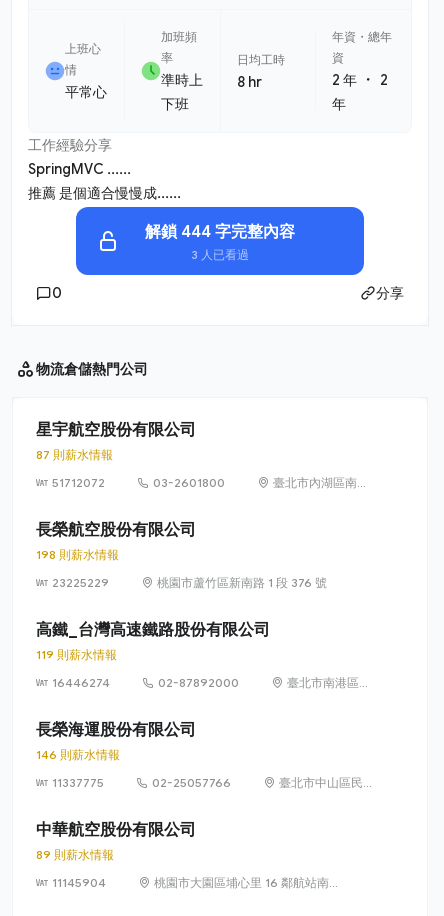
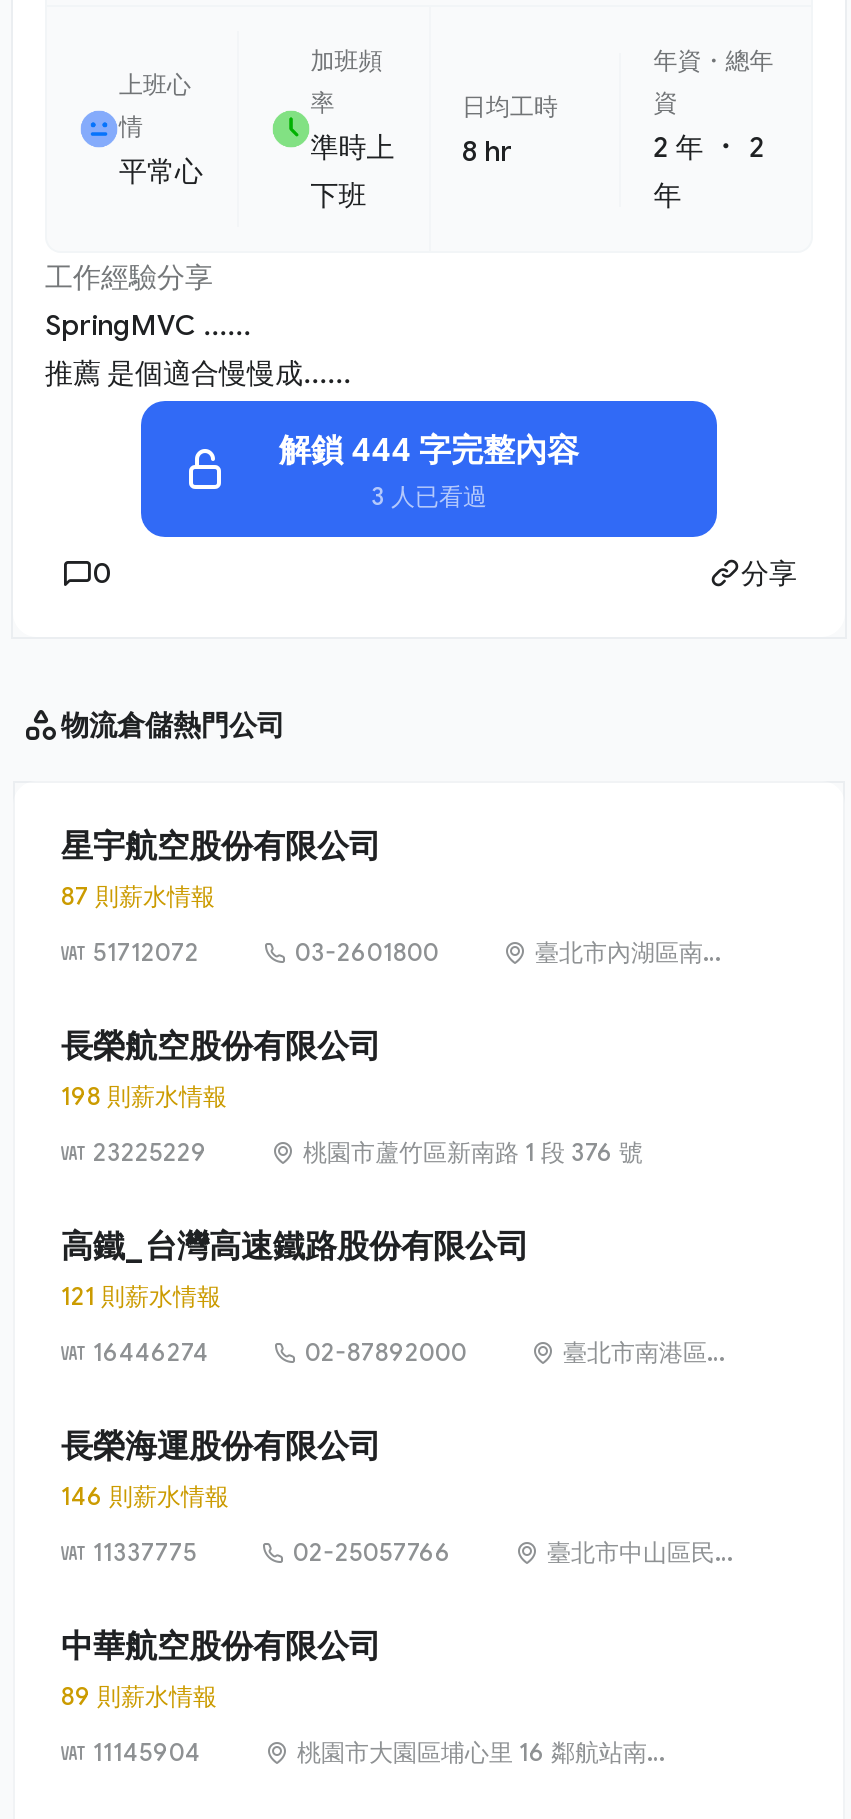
[36,647,117,662] 119 則薪水情報 -> [61,1281,221,1311] 121 則薪水情報

